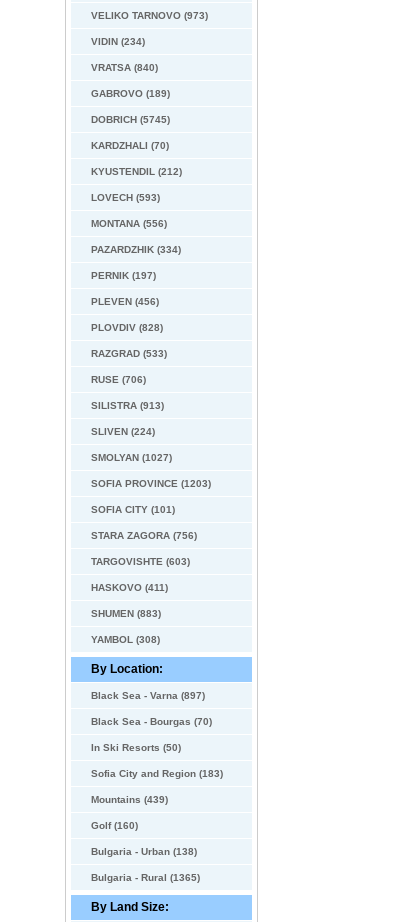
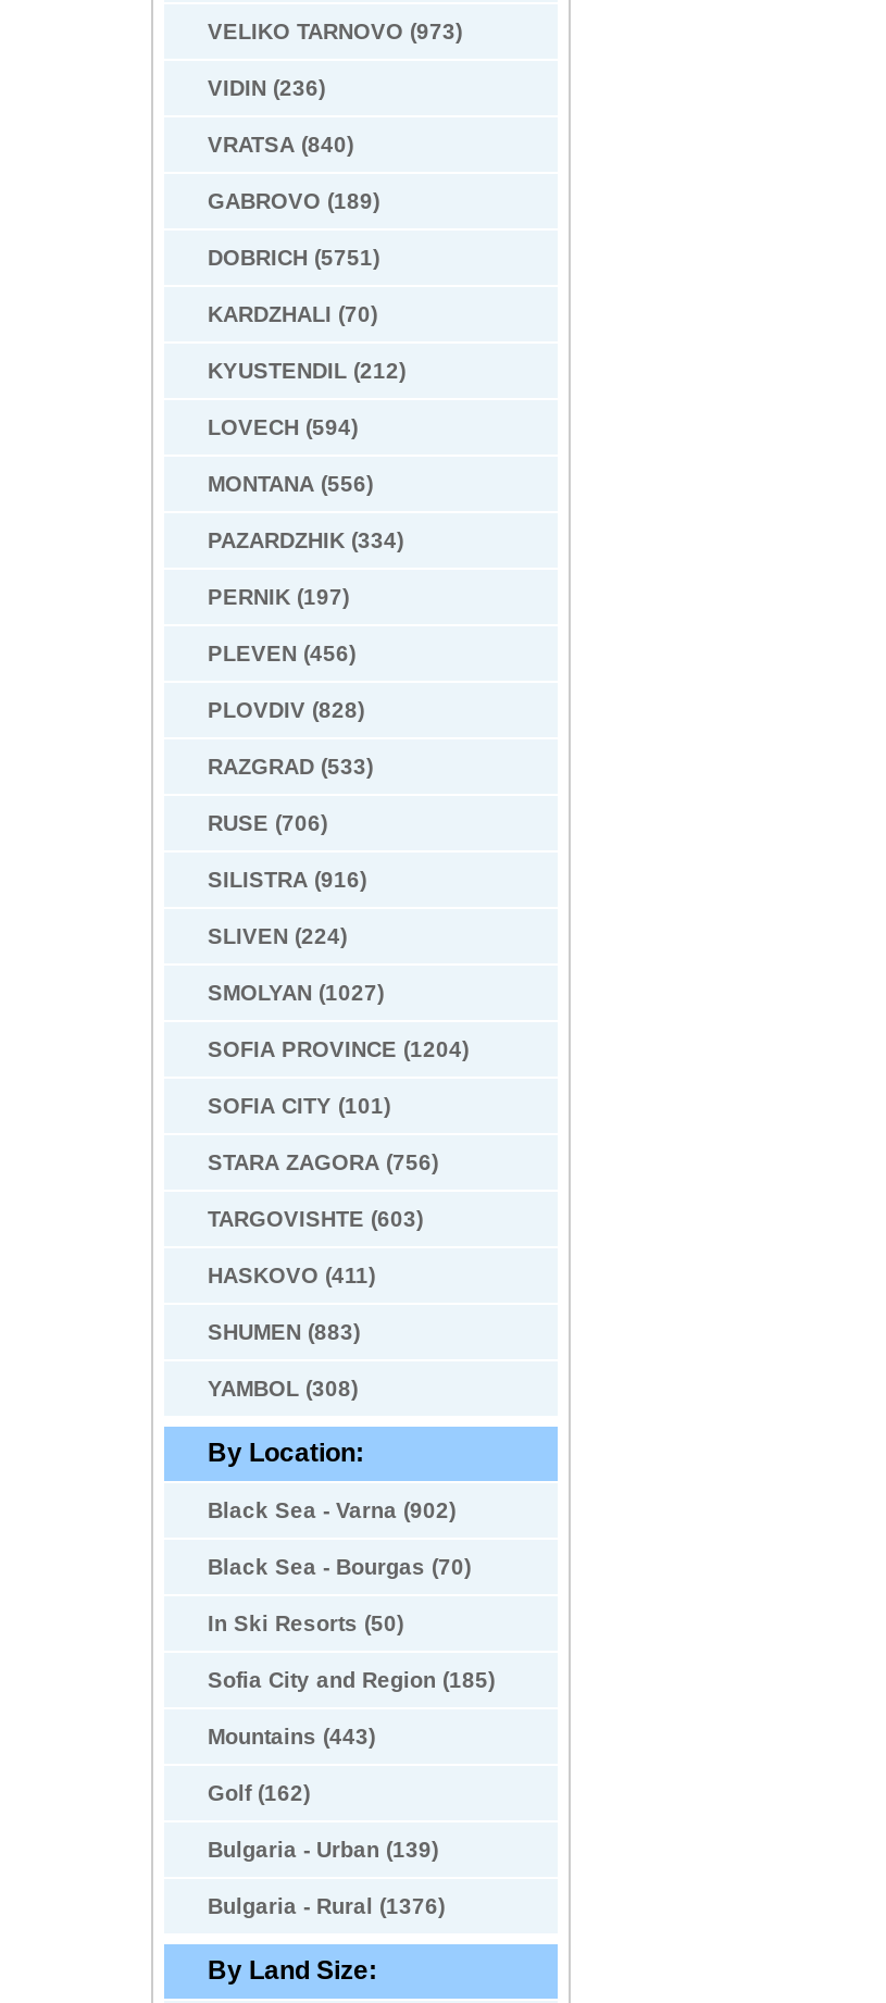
[91,36,145,47] VIDIN (234) -> [208,76,325,100] VIDIN (236)
[91,114,170,125] DOBRICH (5745) -> [208,246,379,270] DOBRICH (5751)
[91,192,160,203] LOVECH (593) -> [208,415,358,439] LOVECH (594)
[91,400,164,411] SILISTRA (913) -> [208,868,366,892] SILISTRA (916)
[91,478,211,489] SOFIA PROVINCE (1203) -> [208,1037,469,1061] SOFIA PROVINCE (1204)
[91,690,205,701] Black Sea - Varna (897) -> [208,1498,456,1522] Black Sea - Varna (902)
[91,768,223,779] Sofia City and Region (183) -> [208,1668,495,1692] Sofia City and Region (185)
[91,794,168,805] Mountains (439) -> [208,1725,375,1749] Mountains (443)
[91,820,138,831] Golf (160) -> [208,1781,310,1805] Golf (162)
[91,846,197,857] Bulgaria - Urban (138) -> [208,1838,438,1862] Bulgaria - Urban (139)
[91,872,200,883] Bulgaria - Rural (1365) -> [208,1894,445,1918] Bulgaria - Rural (1376)

